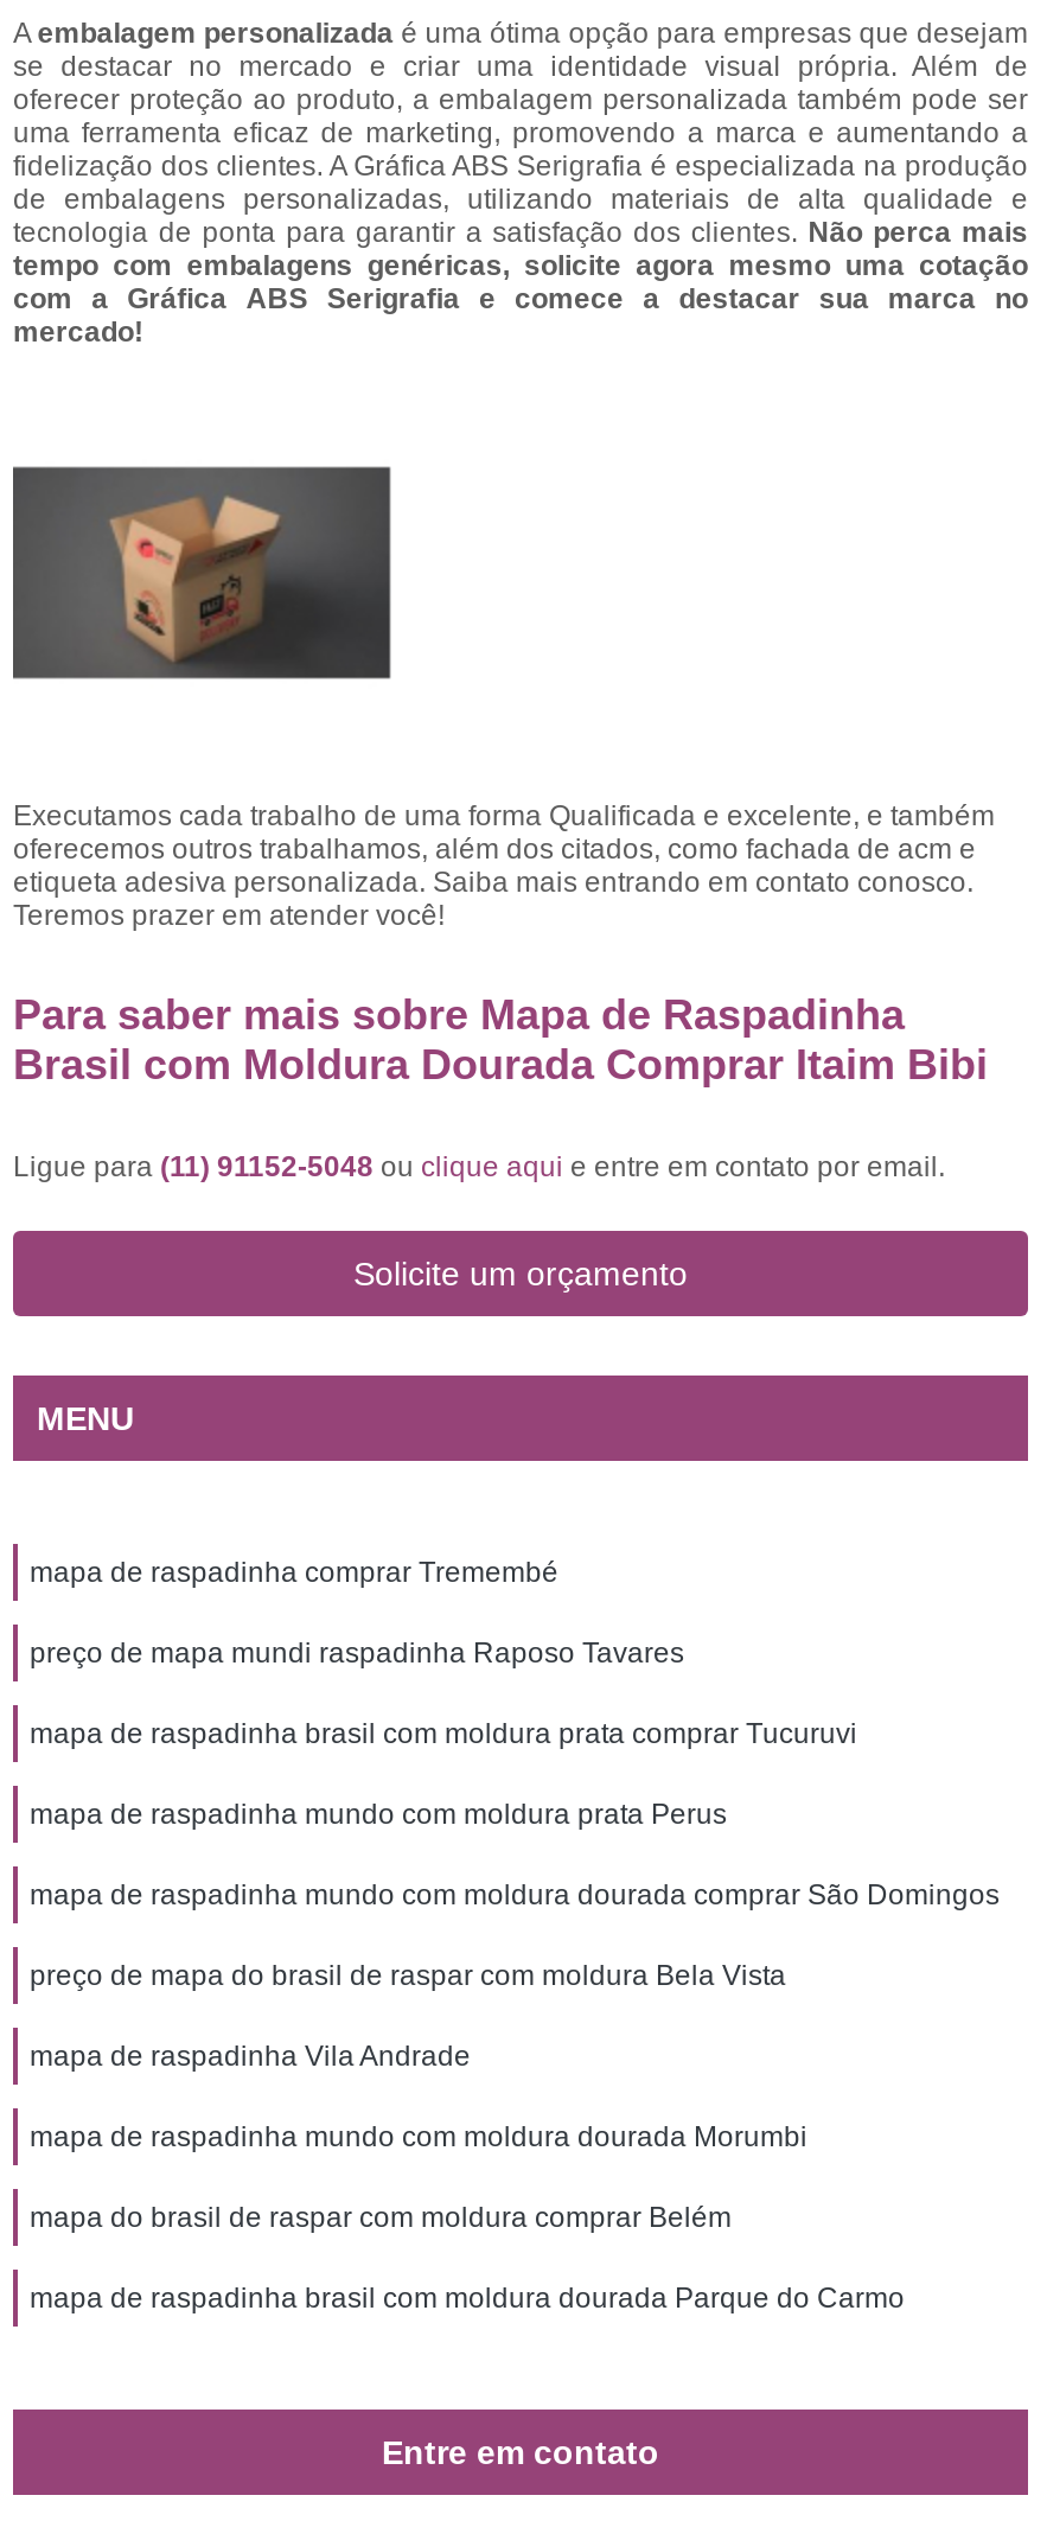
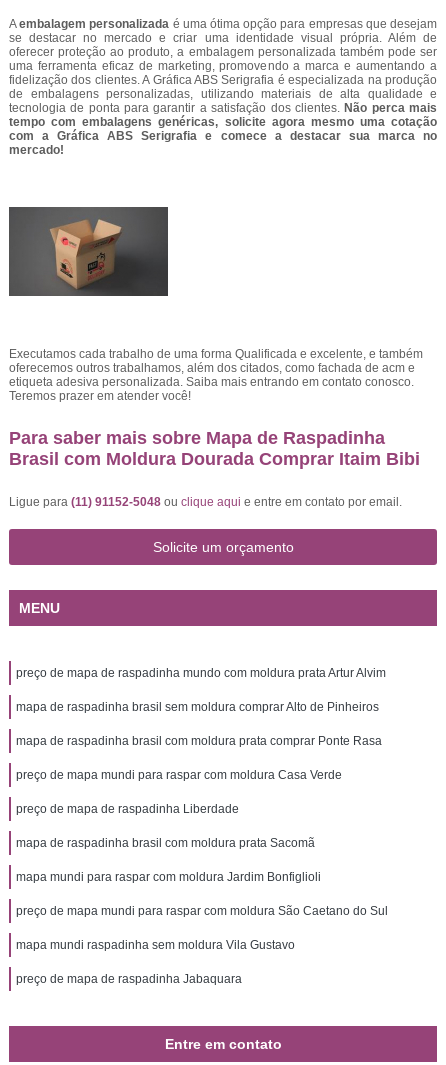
[30,1556,558,1589] mapa de raspadinha comprar Tremembé -> [16,666,386,680] preço de mapa de raspadinha mundo com moldura prata Artur Alvim
[30,1636,684,1670] preço de mapa mundi raspadinha Raposo Tavares -> [16,700,379,714] mapa de raspadinha brasil sem moldura comprar Alto de Pinheiros
[30,1717,857,1750] mapa de raspadinha brasil com moldura prata comprar Tucuruvi -> [16,734,382,748] mapa de raspadinha brasil com moldura prata comprar Ponte Rasa
[30,1798,727,1831] mapa de raspadinha mundo com moldura prata Perus -> [16,768,342,782] preço de mapa mundi para raspar com moldura Casa Verde
[30,1878,1000,1912] mapa de raspadinha mundo com moldura dourada comprar São Domingos -> [16,802,239,816] preço de mapa de raspadinha Liberdade
[30,1959,786,1992] preço de mapa do brasil de raspar com moldura Bela Vista -> [16,836,315,850] mapa de raspadinha brasil com moldura prata Sacomã
[30,2040,471,2073] mapa de raspadinha Vila Andrade -> [16,870,321,884] mapa mundi para raspar com moldura Jardim Bonfiglioli
[30,2120,807,2153] mapa de raspadinha mundo com moldura dourada Morumbi -> [16,904,388,918] preço de mapa mundi para raspar com moldura São Caetano do Sul
[30,2201,732,2234] mapa do brasil de raspar com moldura comprar Belém -> [16,938,295,952] mapa mundi raspadinha sem moldura Vila Gustavo
[30,2281,905,2315] mapa de raspadinha brasil com moldura dourada Parque do Carmo -> [16,972,242,986] preço de mapa de raspadinha Jabaquara

